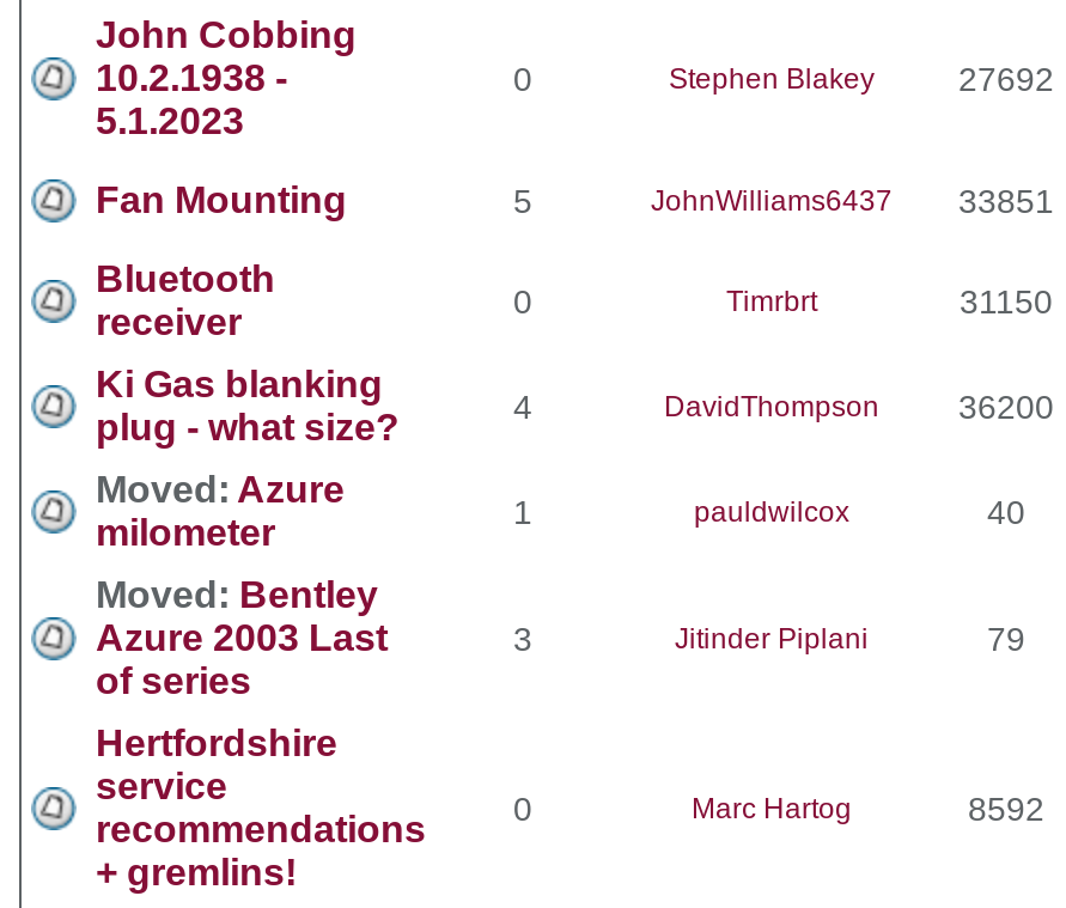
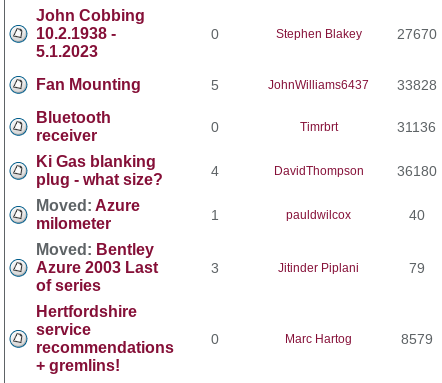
[958,59,1054,97] 27692 -> [396,26,436,42] 27670
[651,181,1054,219] JohnWilliams6437 33851 -> [268,77,436,93] JohnWilliams6437 33828
[960,282,1053,320] 31150 -> [397,119,436,135] 31136
[958,387,1054,425] 36200 -> [396,163,436,179] 36180
[968,789,1044,827] 8592 -> [400,331,432,347] 8579

